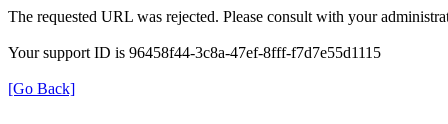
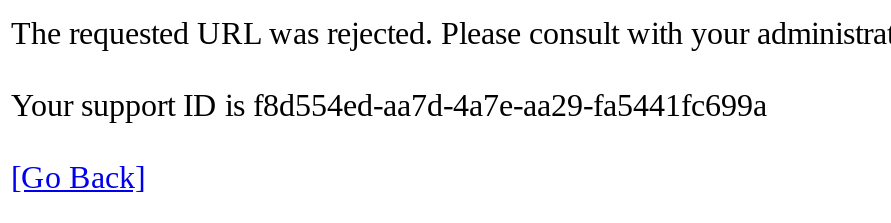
[8,44,381,61] Your support ID is 96458f44-3c8a-47ef-8fff-f7d7e55d1115 -> [11,88,767,122] Your support ID is f8d554ed-aa7d-4a7e-aa29-fa5441fc699a

